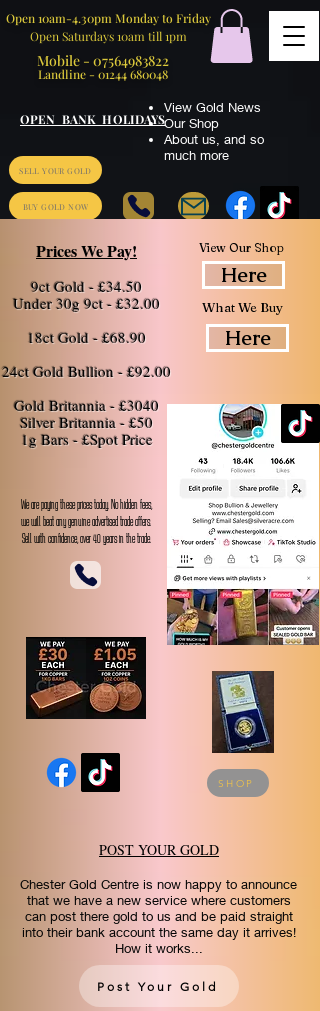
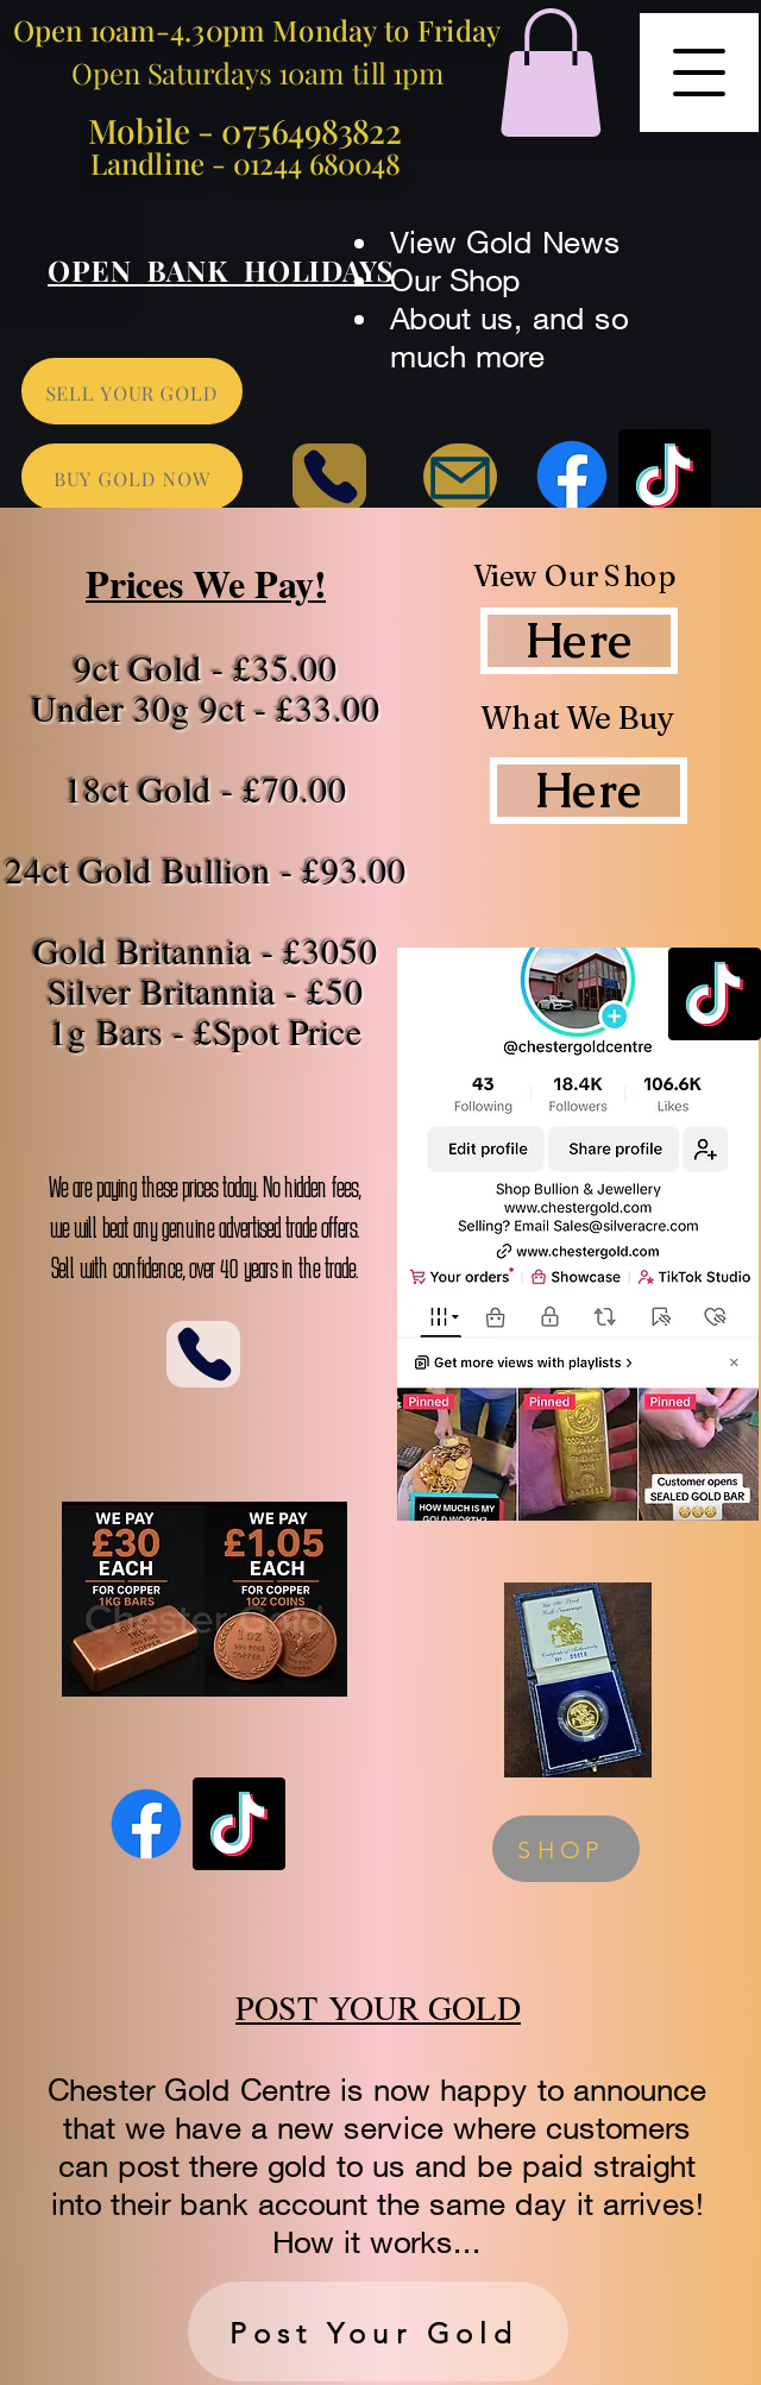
[31,276,142,296] 9ct Gold - £34.50 -> [74,643,338,691] 9ct Gold - £35.00
[13,293,160,313] Under 30g 9ct - £32.00 -> [31,684,380,731] Under 30g 9ct - £33.00
[27,327,146,347] 18ct Gold - £68.90 -> [64,764,347,812] 18ct Gold - £70.00
[2,361,171,381] 24ct Gold Bullion - £92.00 -> [5,845,407,893] 24ct Gold Bullion - £93.00
[14,395,159,415] Gold Britannia - £3040 -> [33,926,378,974] Gold Britannia - £3050

